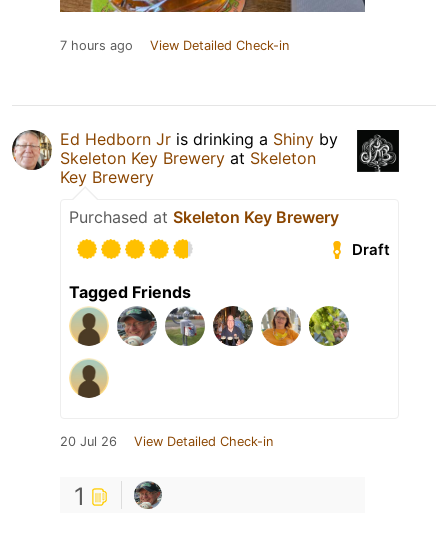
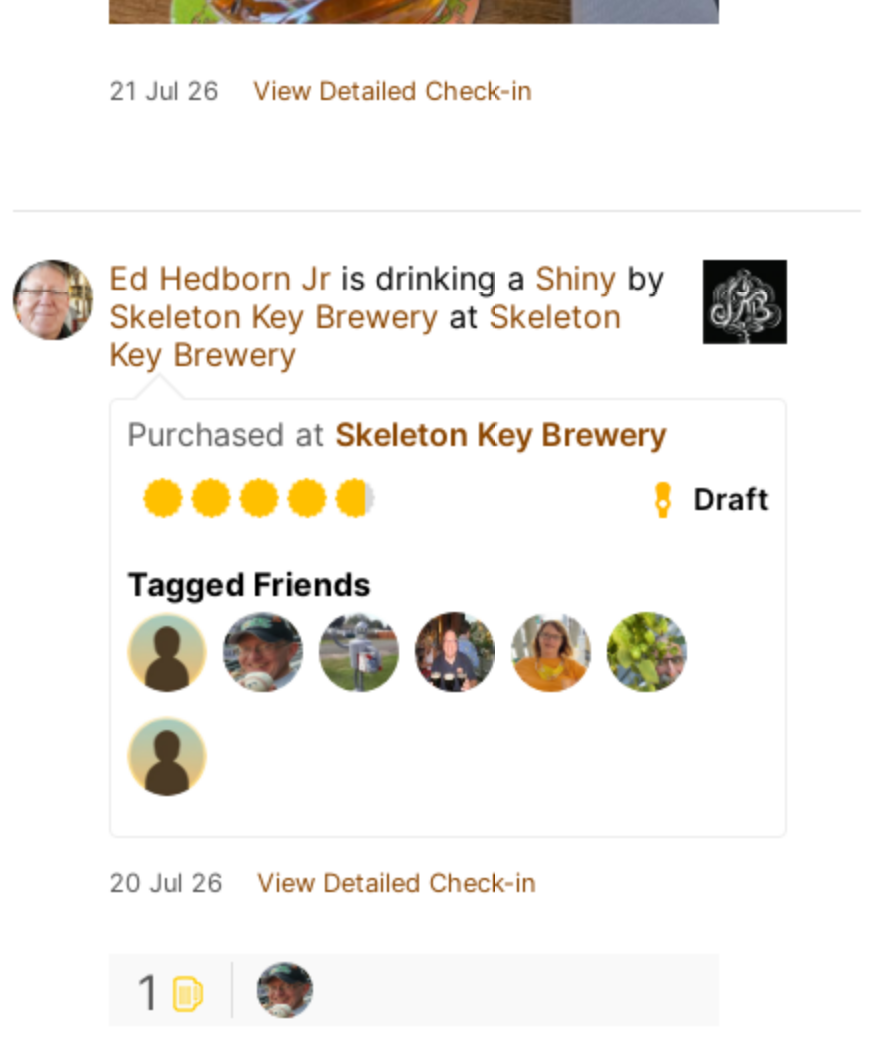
[60,38,289,53] 7 hours ago View Detailed Check-in -> [109,77,531,107] 21 Jul 26 View Detailed Check-in

